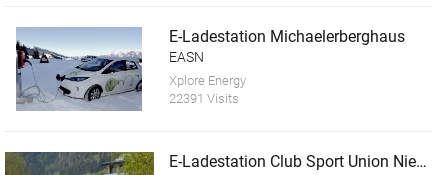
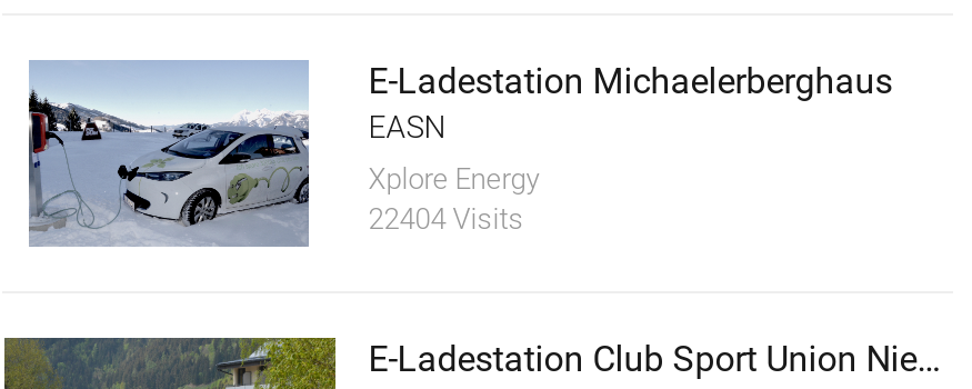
[169,91,239,106] 22391 Visits -> [368,202,524,235] 22404 Visits

